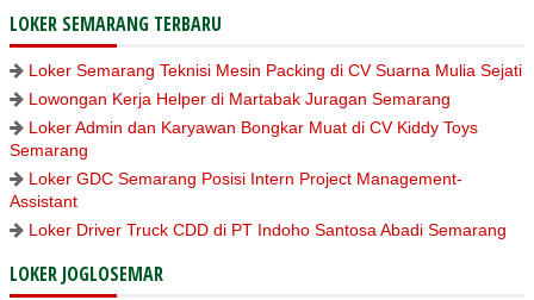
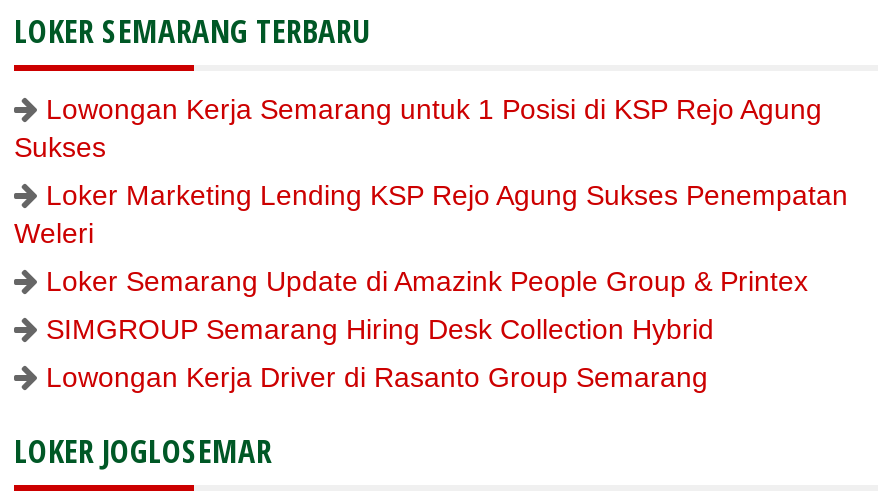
[29,61,522,80] Loker Semarang Teknisi Mesin Packing di CV Suarna Mulia Sejati -> [14,93,822,163] Lowongan Kerja Semarang untuk 1 Posisi di KSP Rejo Agung | Sukses
[29,89,451,108] Lowongan Kerja Helper di Martabak Juragan Semarang -> [14,179,848,249] Loker Marketing Lending KSP Rejo Agung Sukses Penempatan | Weleri
[10,118,478,160] Loker Admin dan Karyawan Bongkar Muat di CV Kiddy Toys | Semarang -> [46,265,808,297] Loker Semarang Update di Amazink People Group & Printex
[10,169,462,211] Loker GDC Semarang Posisi Intern Project Management- | Assistant -> [46,313,714,345] SIMGROUP Semarang Hiring Desk Collection Hybrid
[29,220,507,239] Loker Driver Truck CDD di PT Indoho Santosa Abadi Semarang -> [46,361,708,393] Lowongan Kerja Driver di Rasanto Group Semarang

